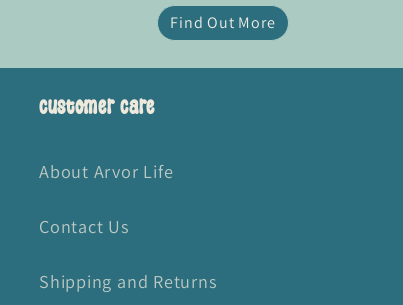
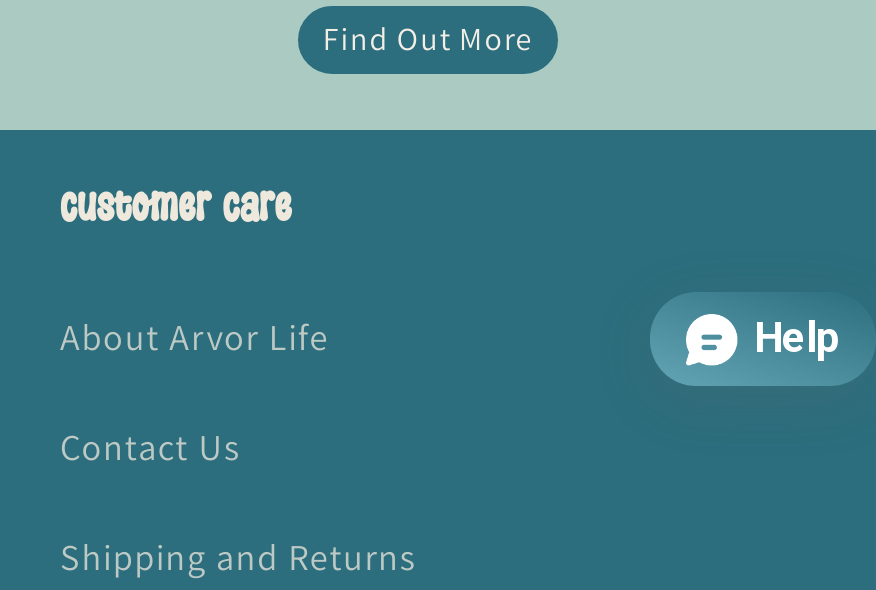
none -> [650,296,868,386] [image]

